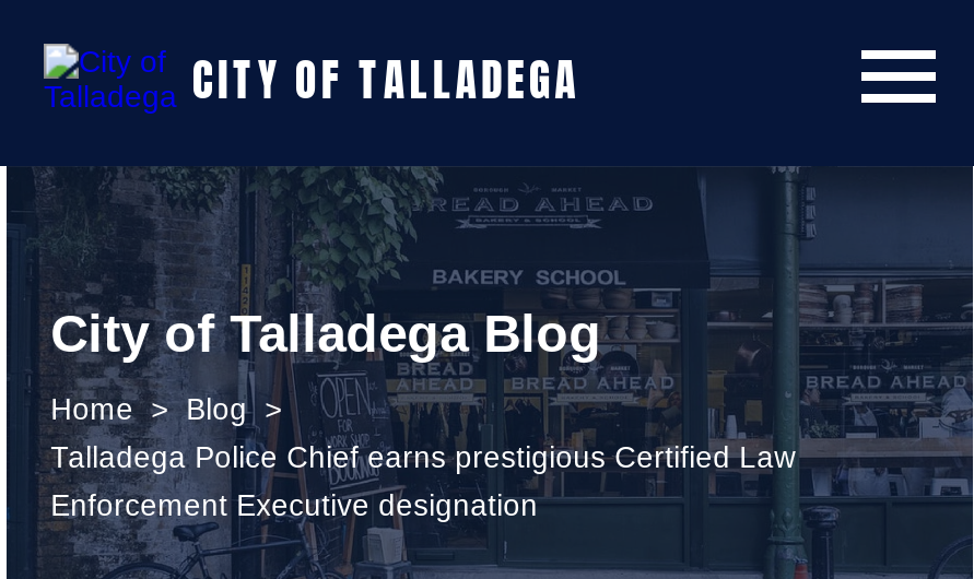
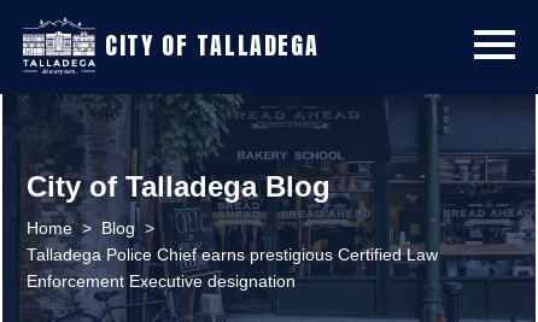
[42,31,177,129] [image] -> [22,17,97,75] [image]

